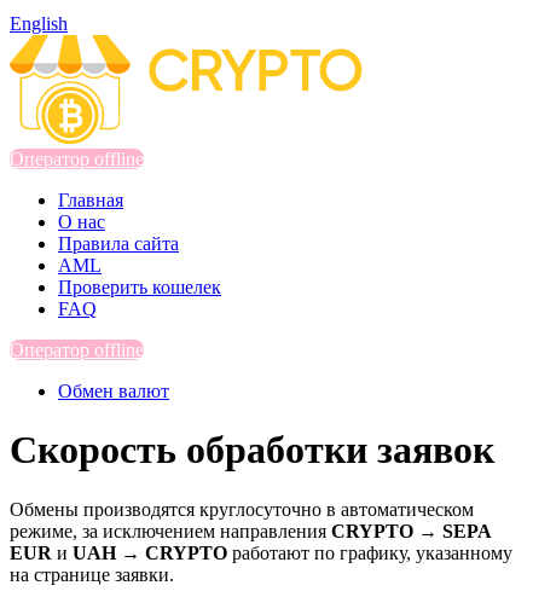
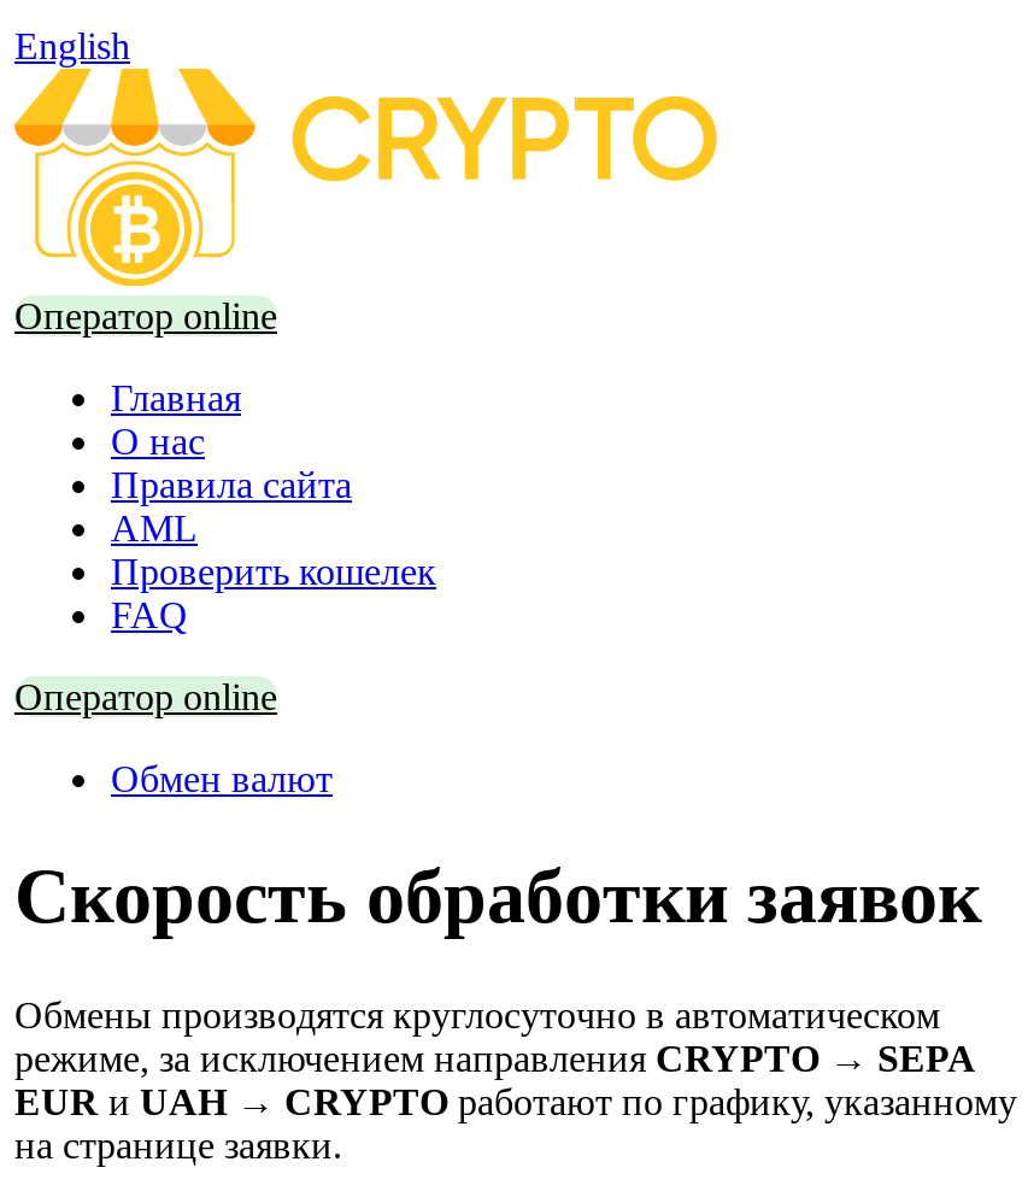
[10,148,144,169] Оператор offline -> [14,295,277,336] Оператор online
[10,339,144,360] Оператор offline -> [14,676,277,717] Оператор online

